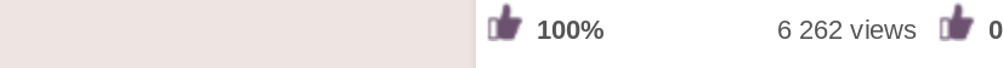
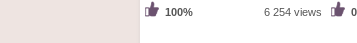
[777,16,918,45] 6 262 views -> [264,6,322,18] 6 254 views

